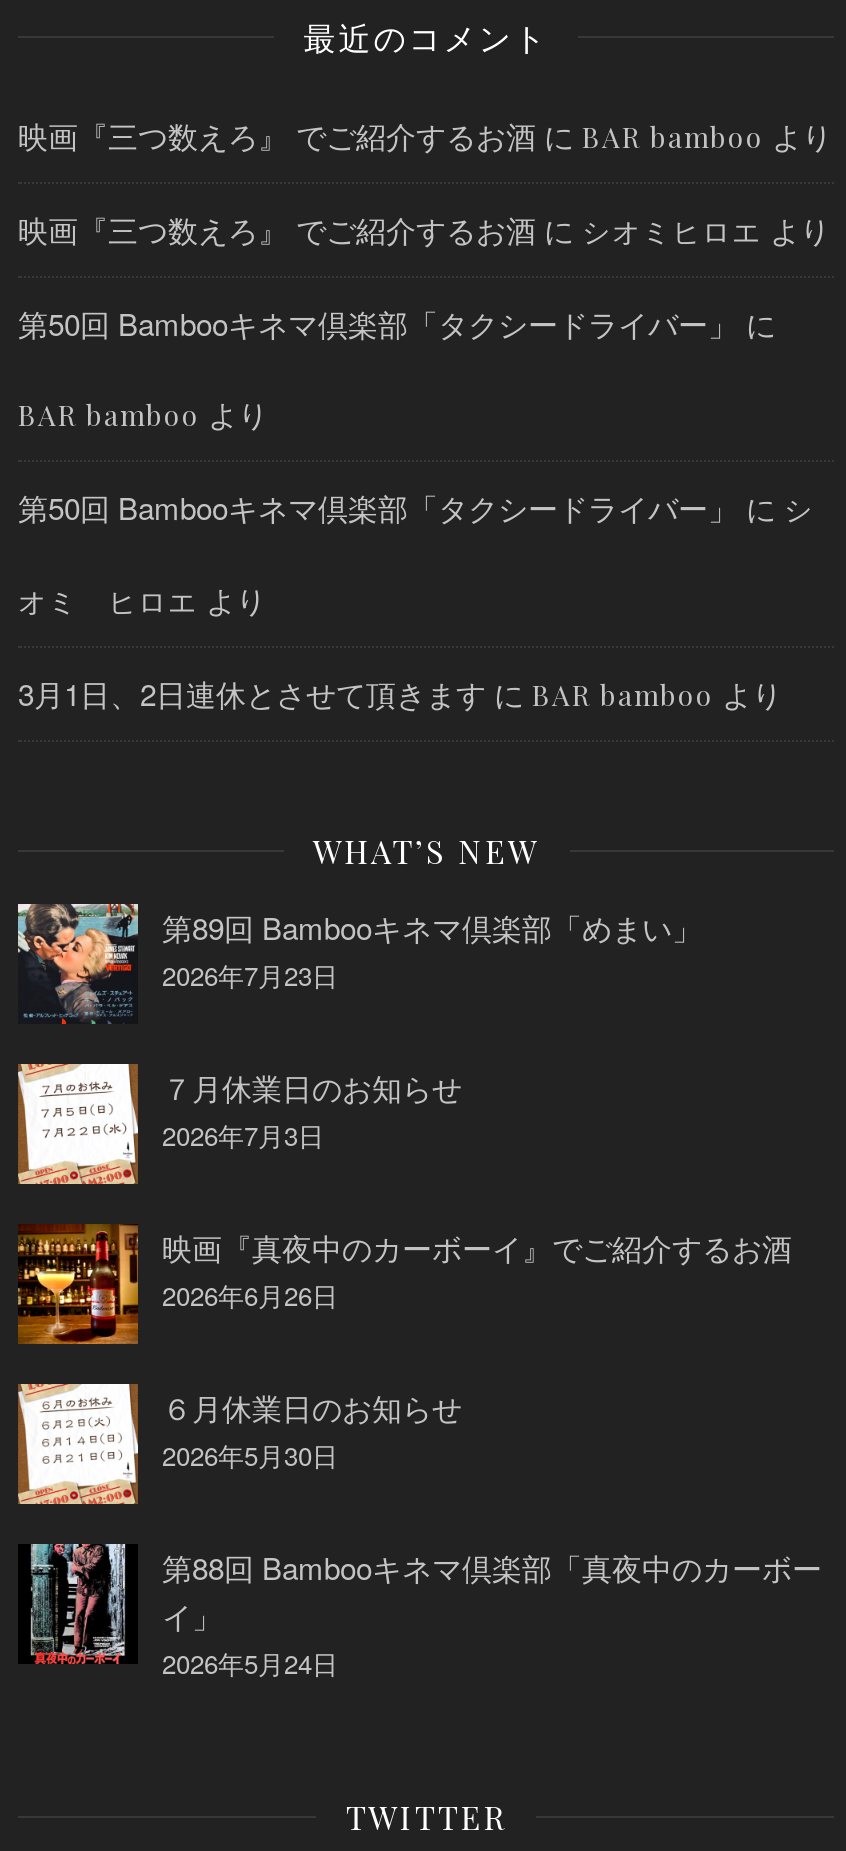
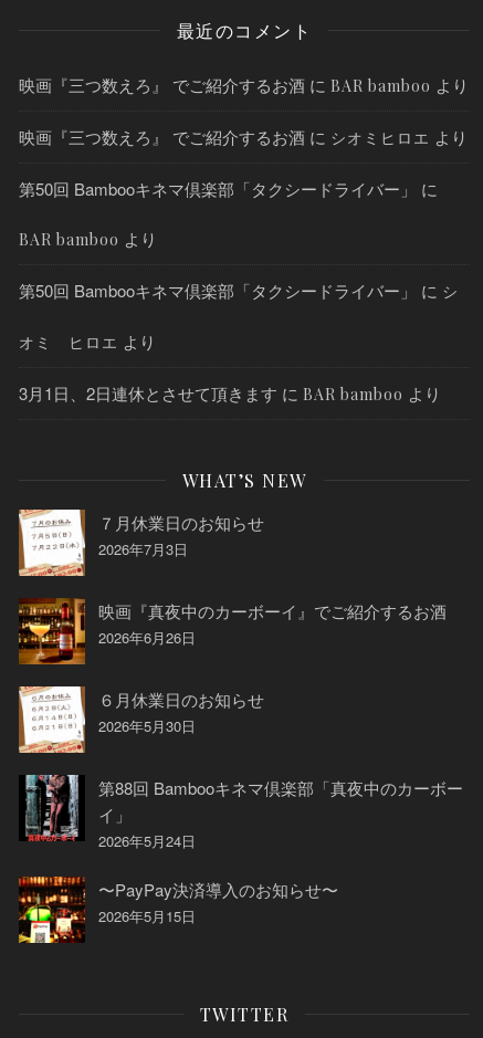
[16,902,702,1024] [image] | 第89回 Bambooキネマ倶楽部「めまい」 | 2026年7月23日 -> none
moved [16,1060,822,1681] -> [18,507,463,851]: [image] | ７月休業日のお知らせ | 2026年7月3日 | ... | イ」 | 2026年5月24日
none -> [18,876,338,944] [image] | 〜PayPay決済導入のお知らせ〜 | 2026年5月15日

